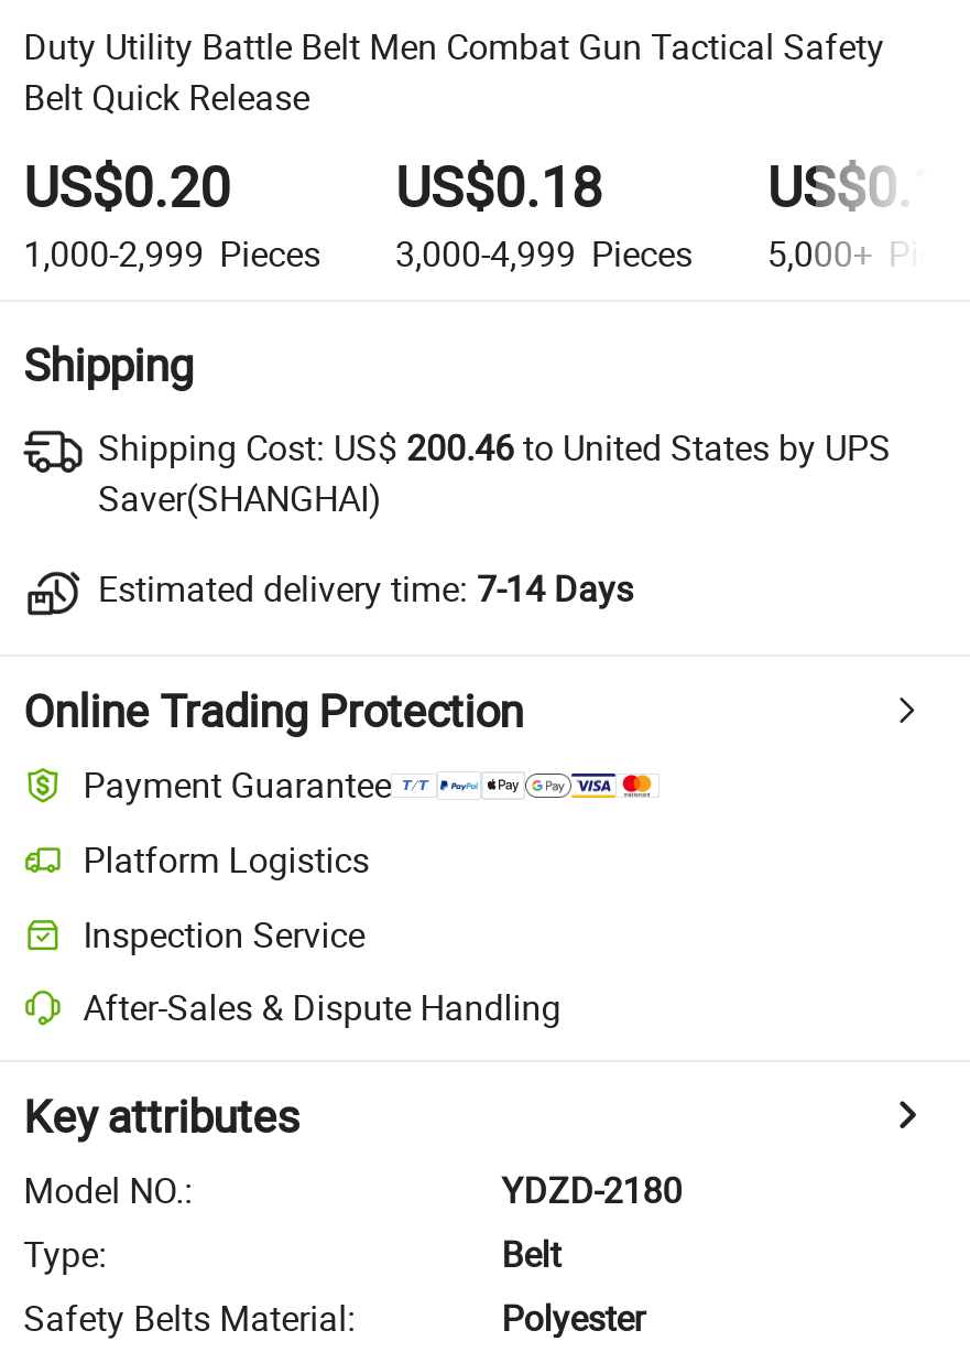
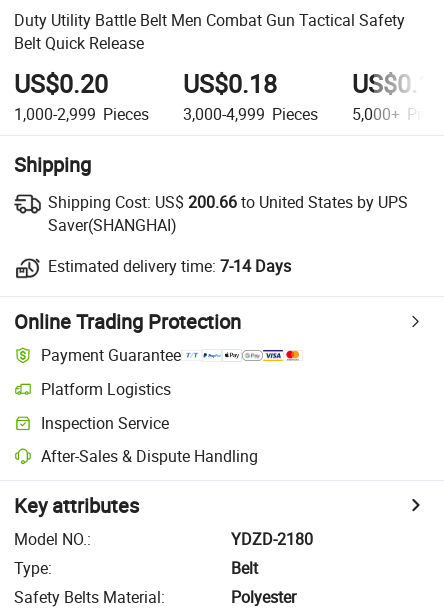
[98,423,891,471] Shipping Cost: US$200.46 to United States by UPS -> [48,191,408,213] Shipping Cost: US$200.66 to United States by UPS

